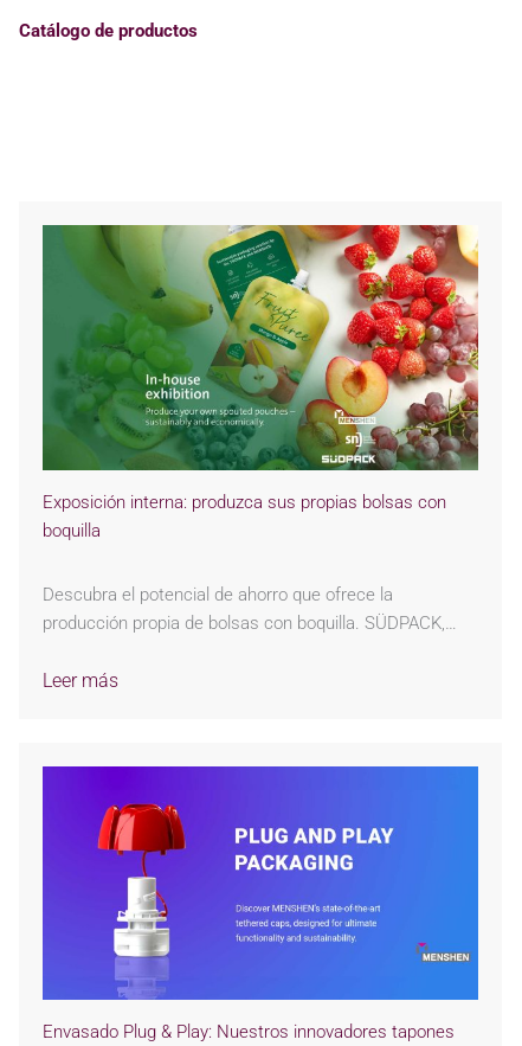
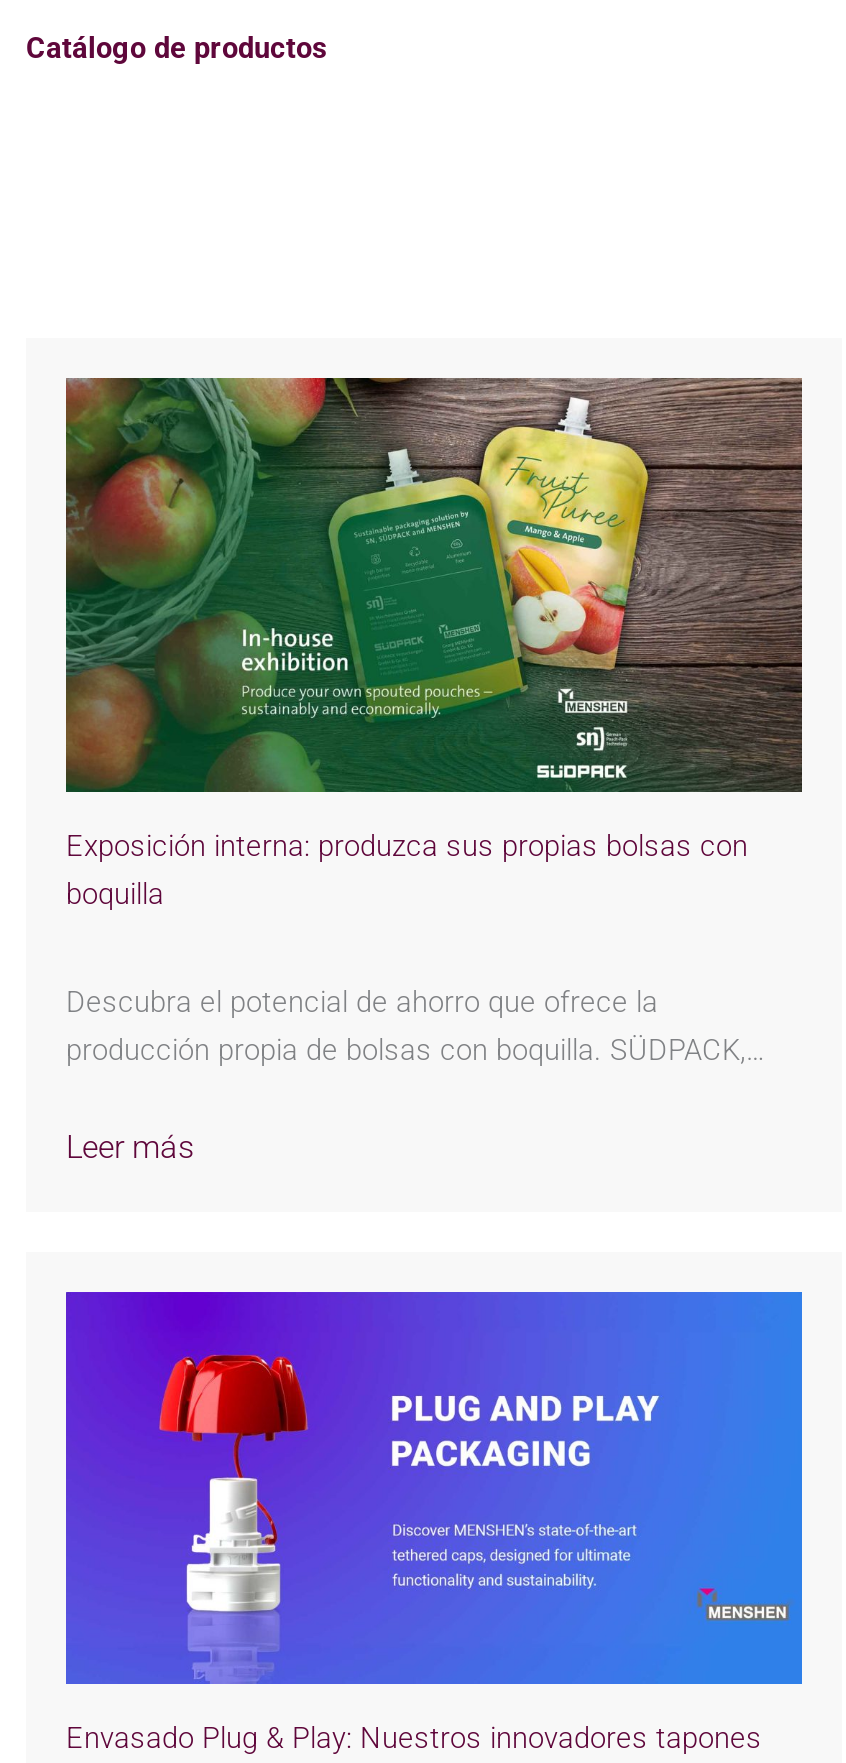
[43,224,479,471] [image] -> [66,376,804,794] [image]

